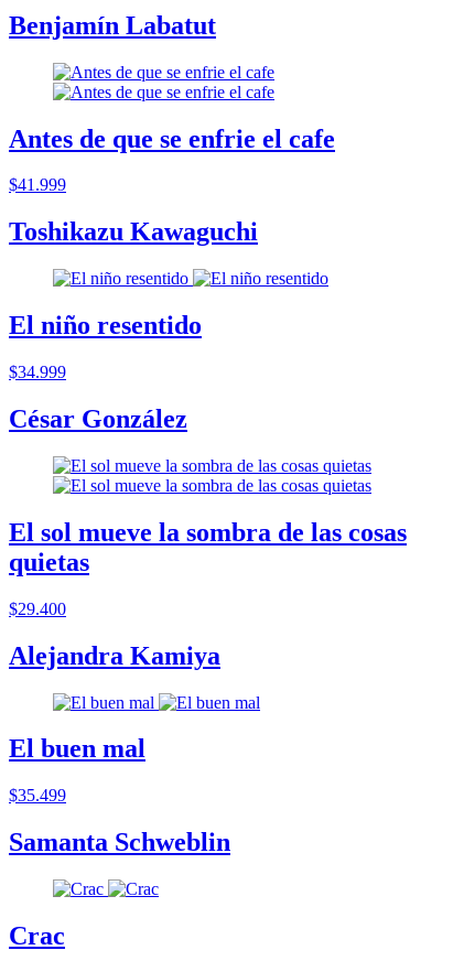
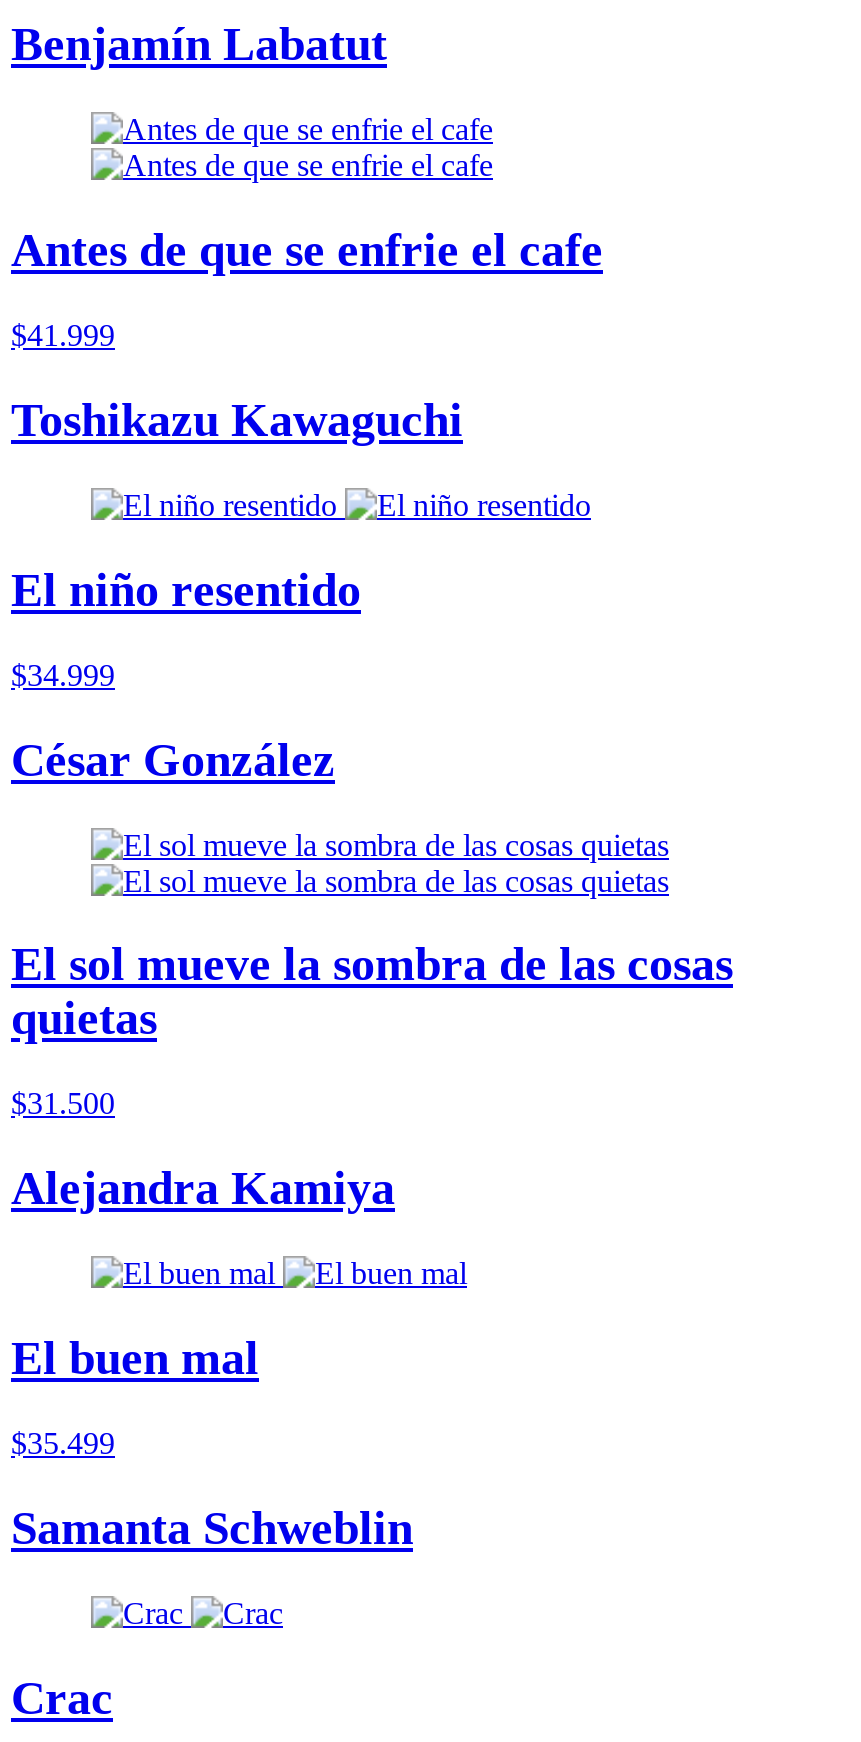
[9,599,66,618] $29.400 -> [11,1086,115,1120] $31.500

